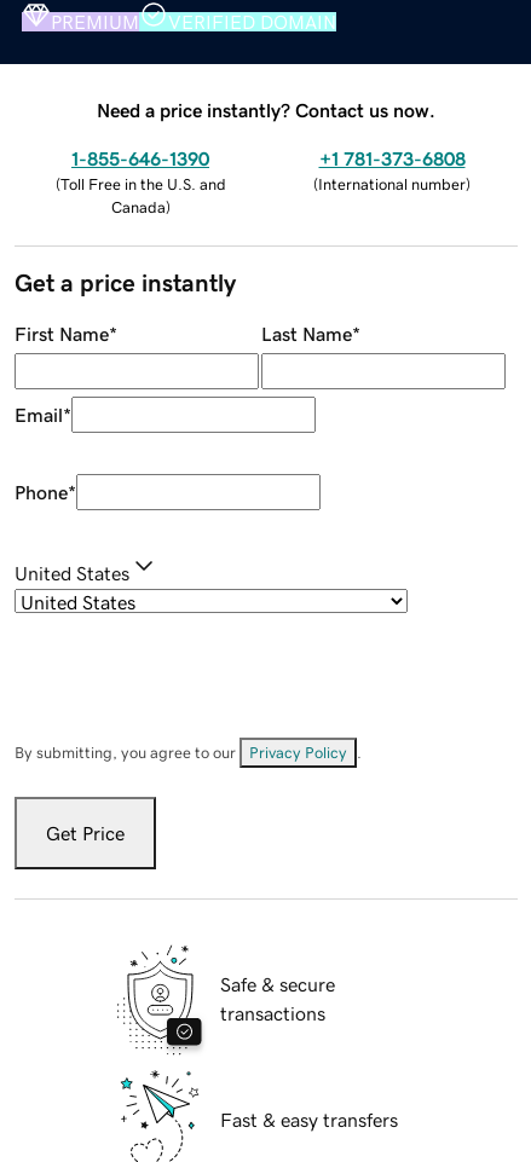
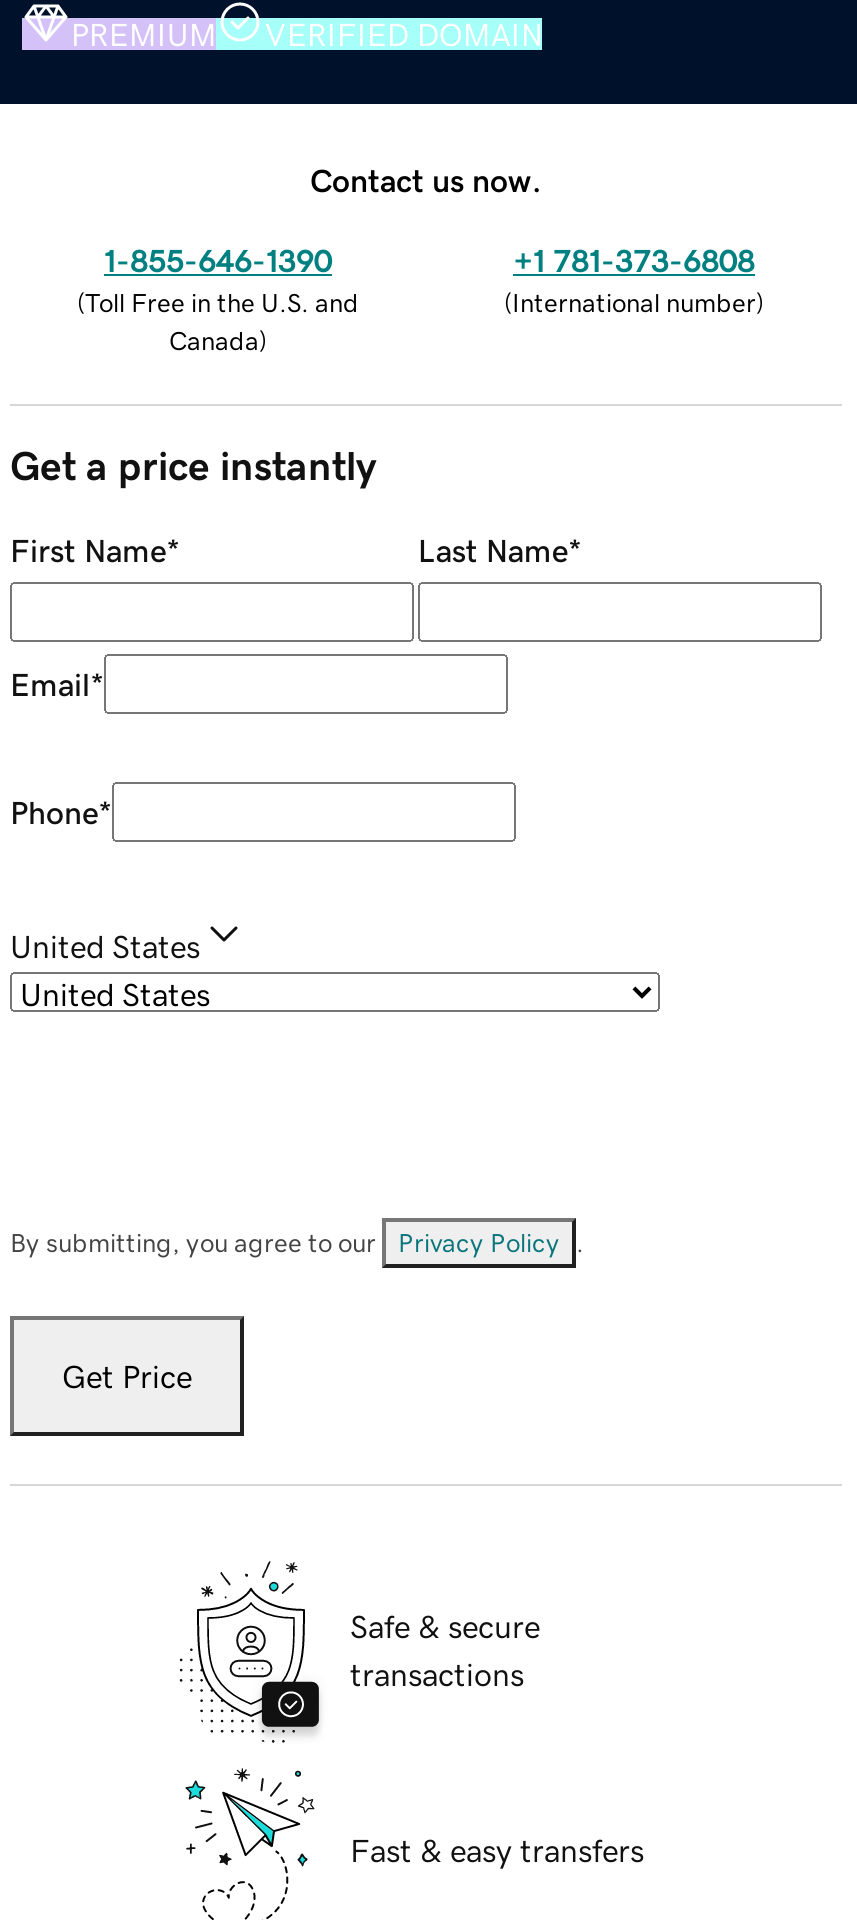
[97,100,435,119] Need a price instantly? Contact us now. -> [310,163,542,195] Contact us now.

